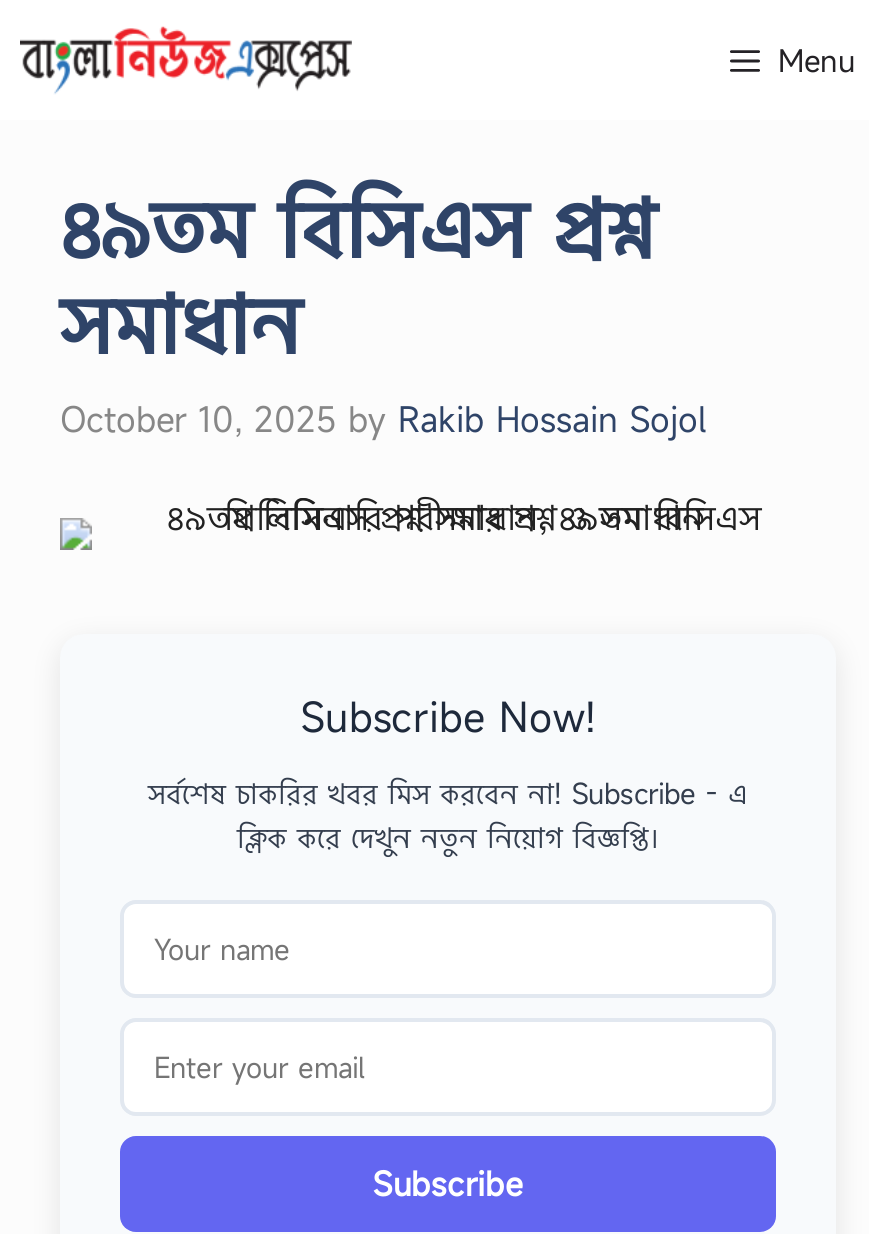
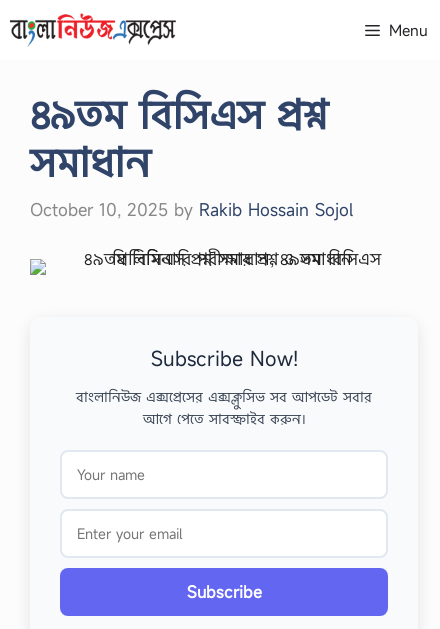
[148,774,748,856] সর্বশেষ চাকরির খবর মিস করবেন না! Subscribe - এ | ক্লিক করে দেখুন নতুন নিয়োগ বিজ্ঞপ্তি। -> [76,387,372,428] বাংলানিউজ এক্সপ্রেসের এক্সক্লুসিভ সব আপডেট সবার | আগে পেতে সাবস্ক্রাইব করুন।

